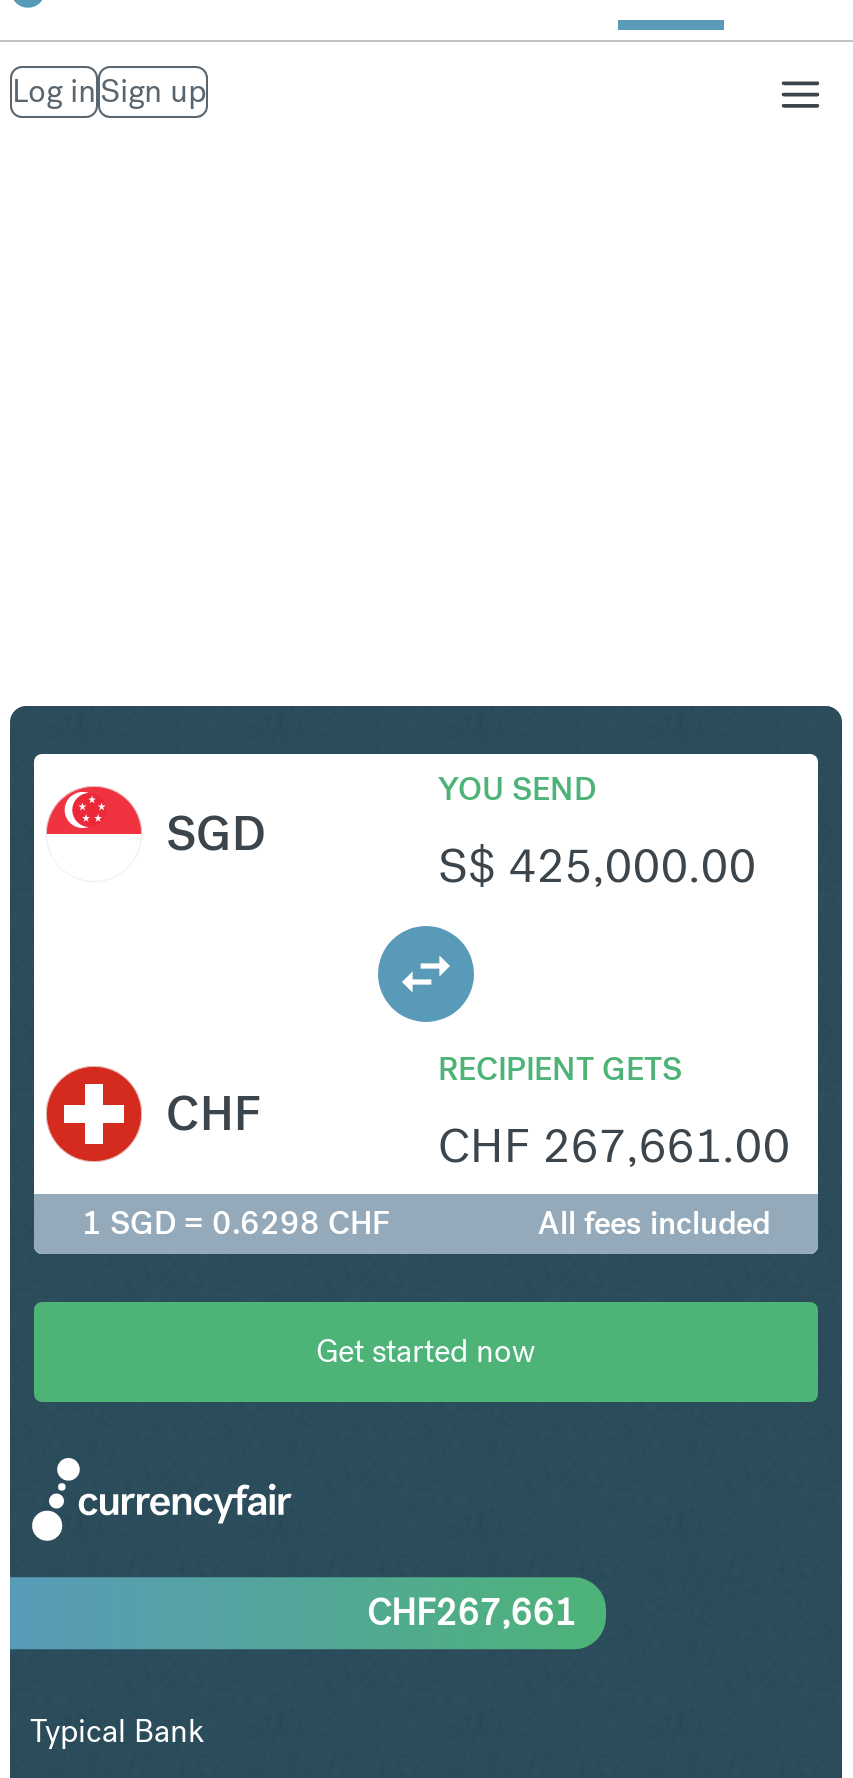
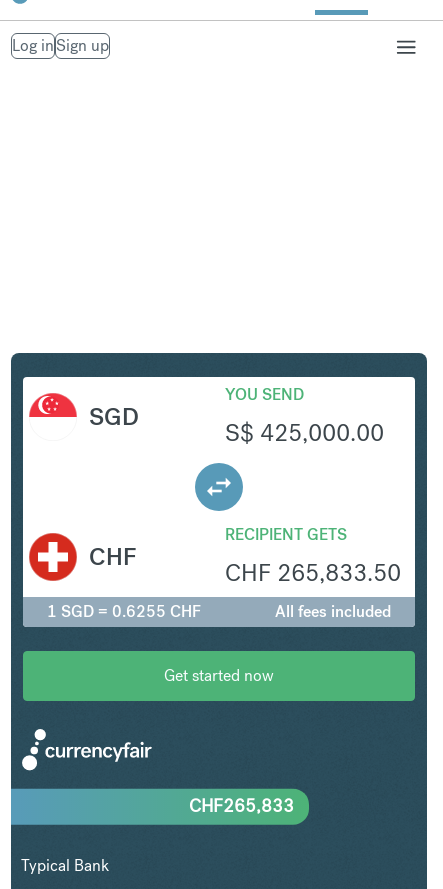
[438,1113,790,1175] CHF 267,661.00 -> [225,557,401,588] CHF 265,833.50
[82,1201,390,1243] 1 SGD = 0.6298 CHF -> [47,601,201,622] 1 SGD = 0.6255 CHF
[367,1589,576,1635] CHF267,661 -> [189,794,294,817] CHF265,833

